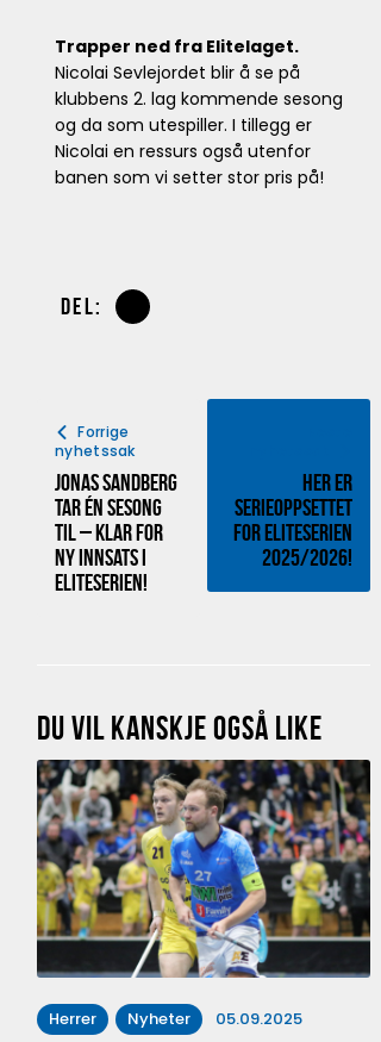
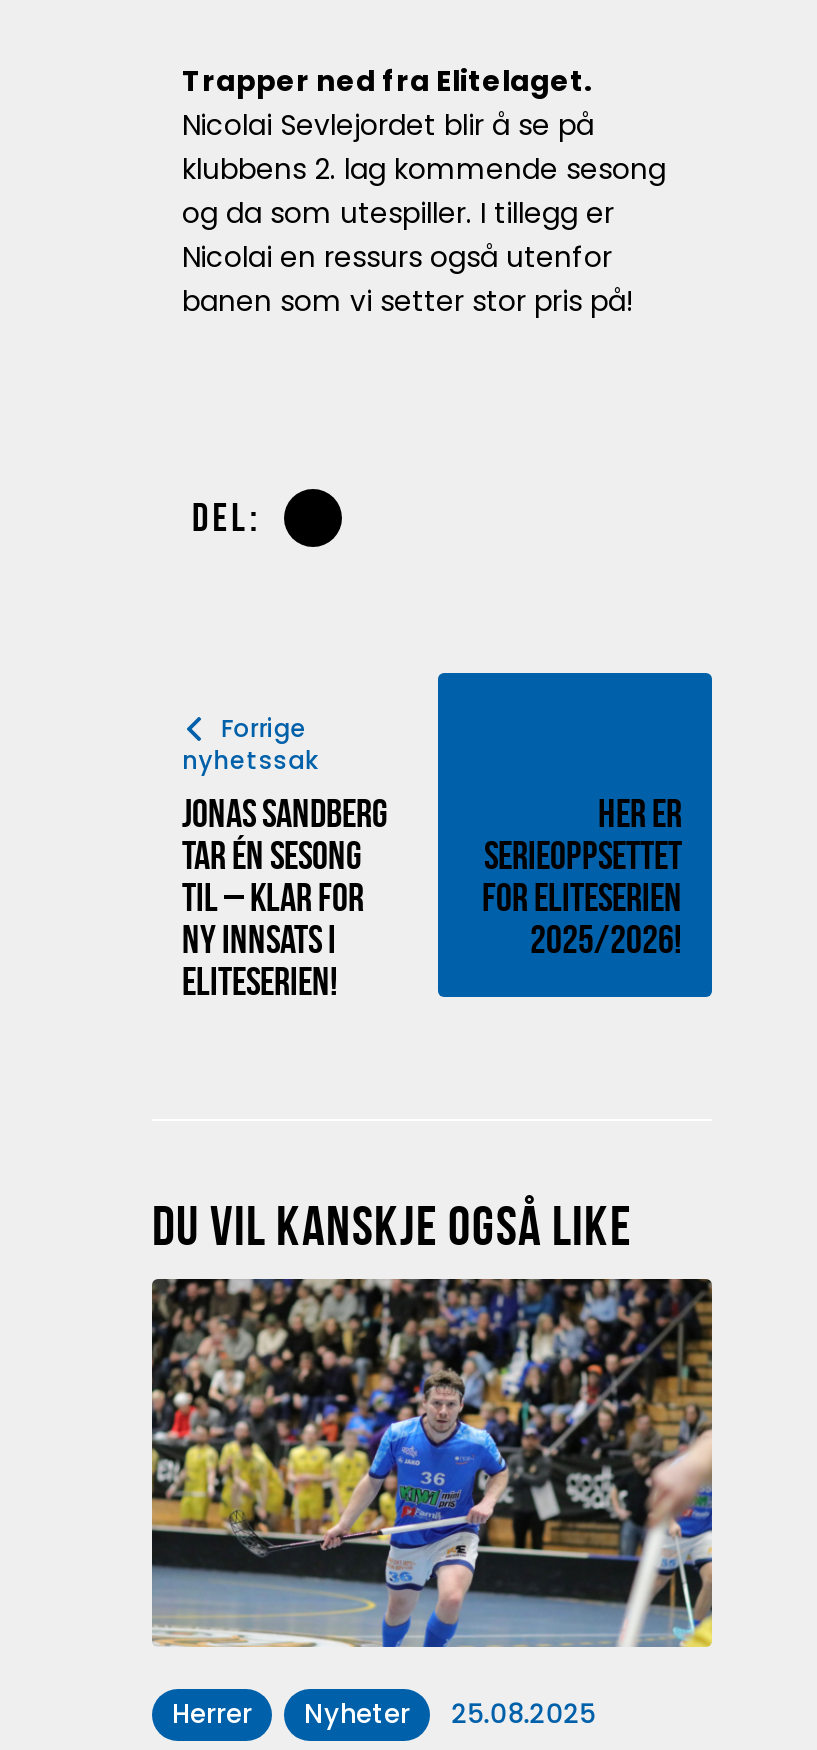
[36,759,371,1030] [image] | Herrer Nyheter 05.09.2025 -> [150,1277,714,1733] [image] | Herrer Nyheter 25.08.2025

